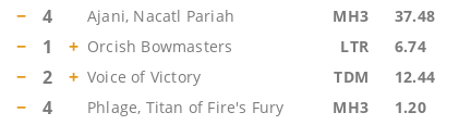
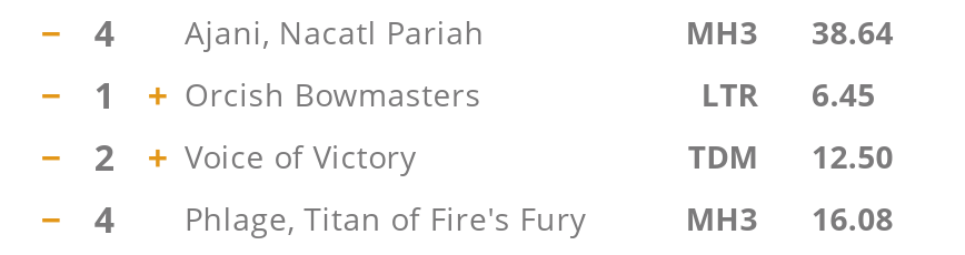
[333,5,435,26] MH3 37.48 -> [686,11,894,53] MH3 38.64
[341,36,426,57] LTR 6.74 -> [701,73,876,115] LTR 6.45
[334,66,435,87] TDM 12.44 -> [688,135,894,177] TDM 12.50
[333,97,426,117] MH3 1.20 -> [686,197,894,239] MH3 16.08

